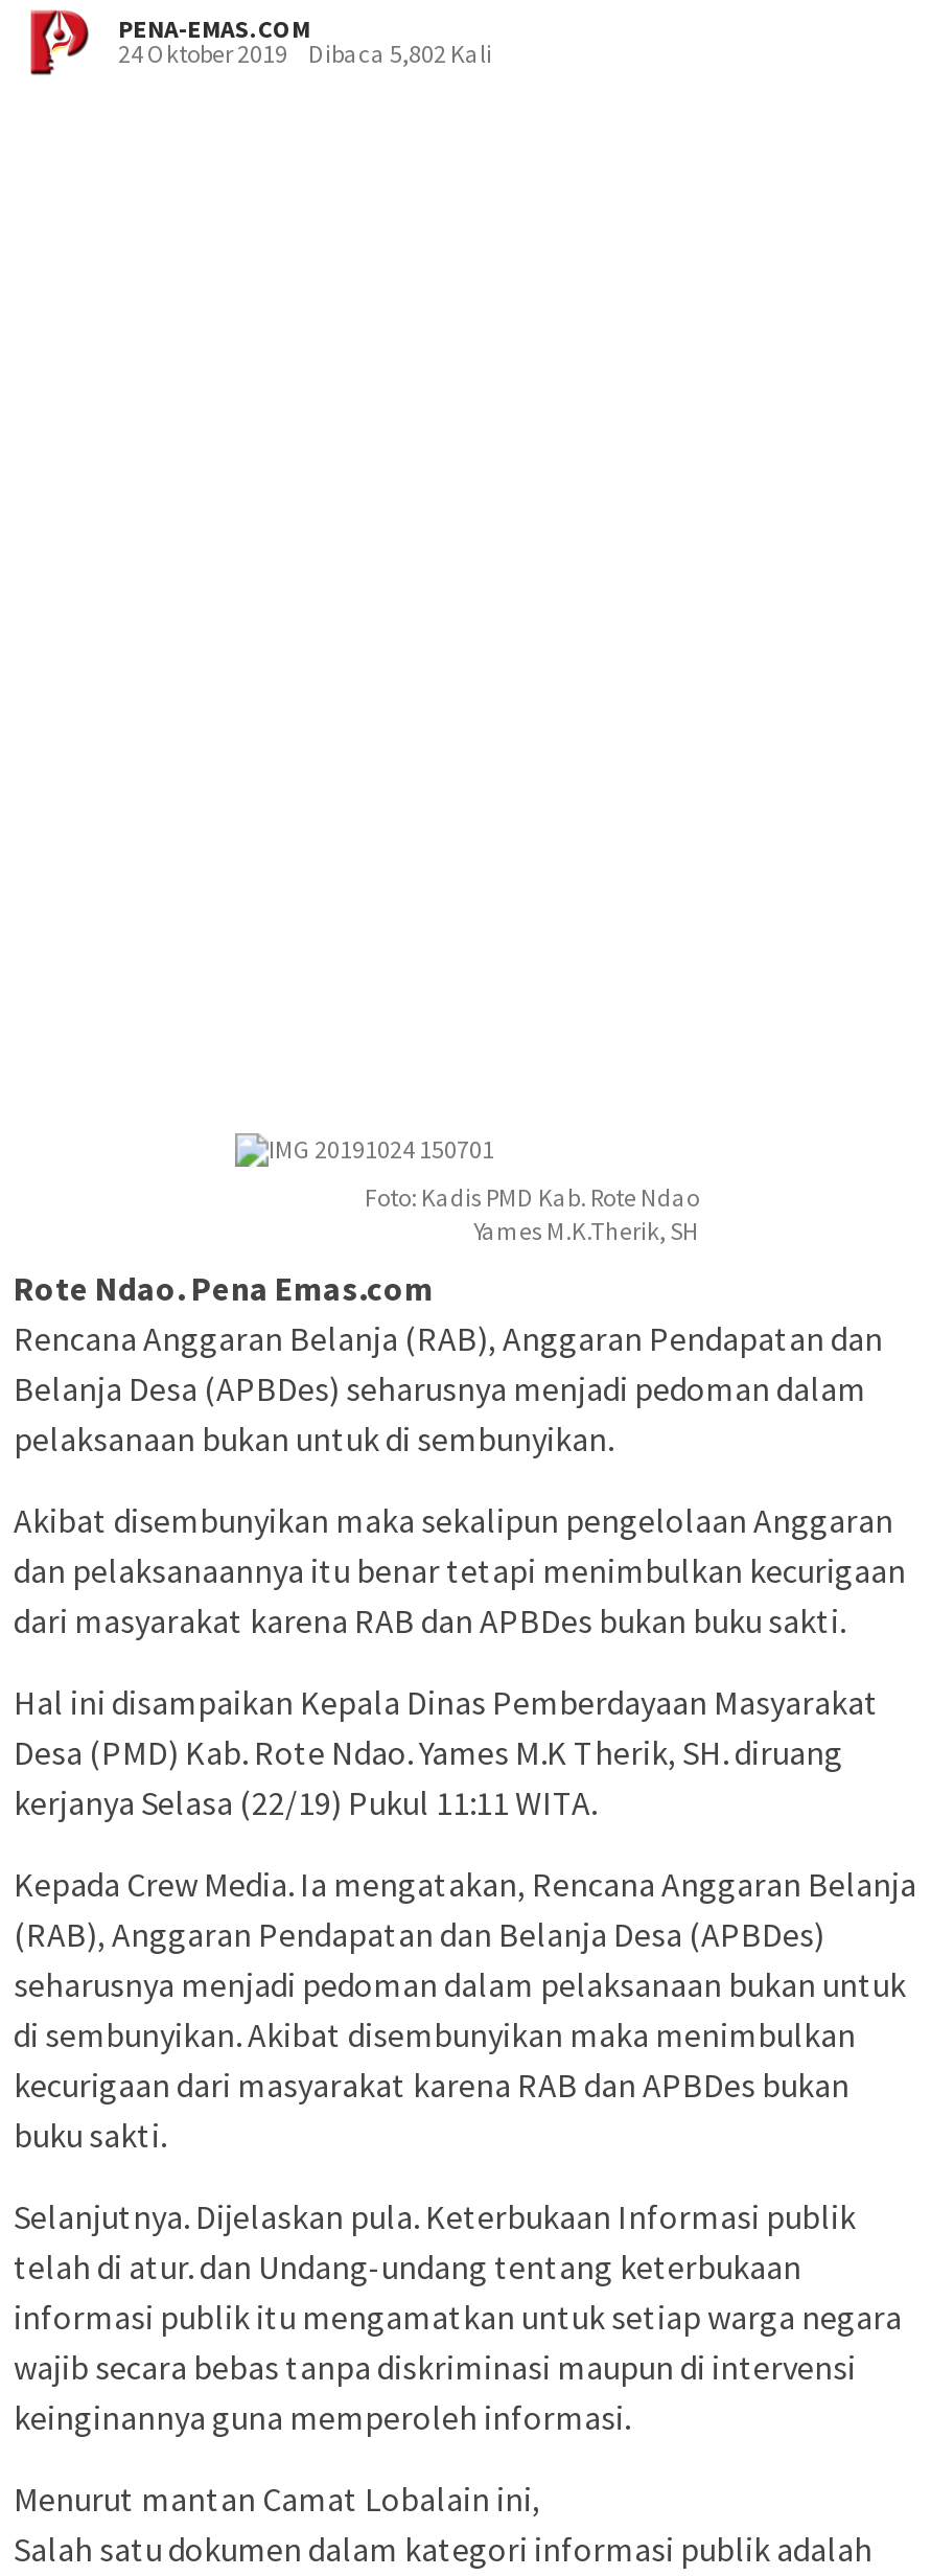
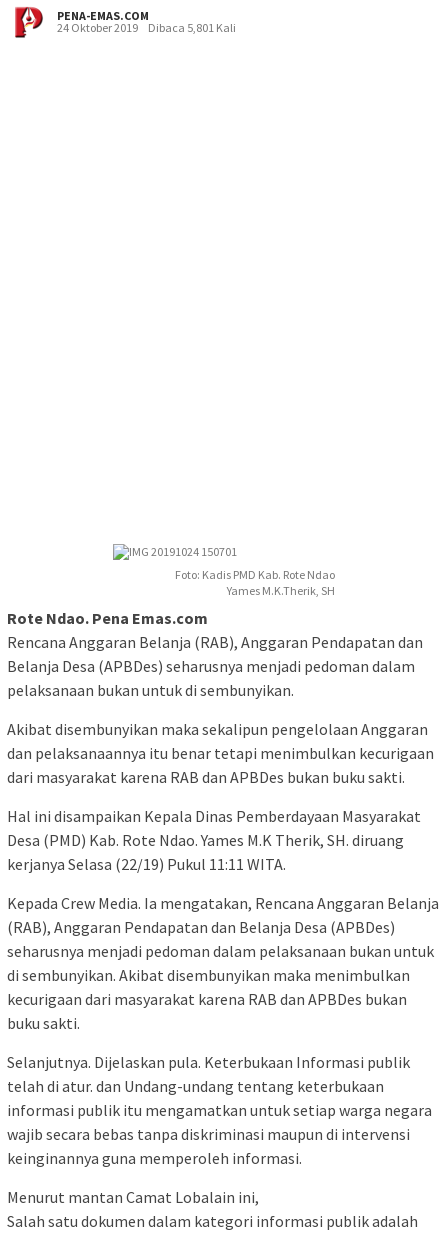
[118,38,492,70] 24 Oktober 2019 Dibaca 5,802 Kali -> [57,20,236,35] 24 Oktober 2019 Dibaca 5,801 Kali

